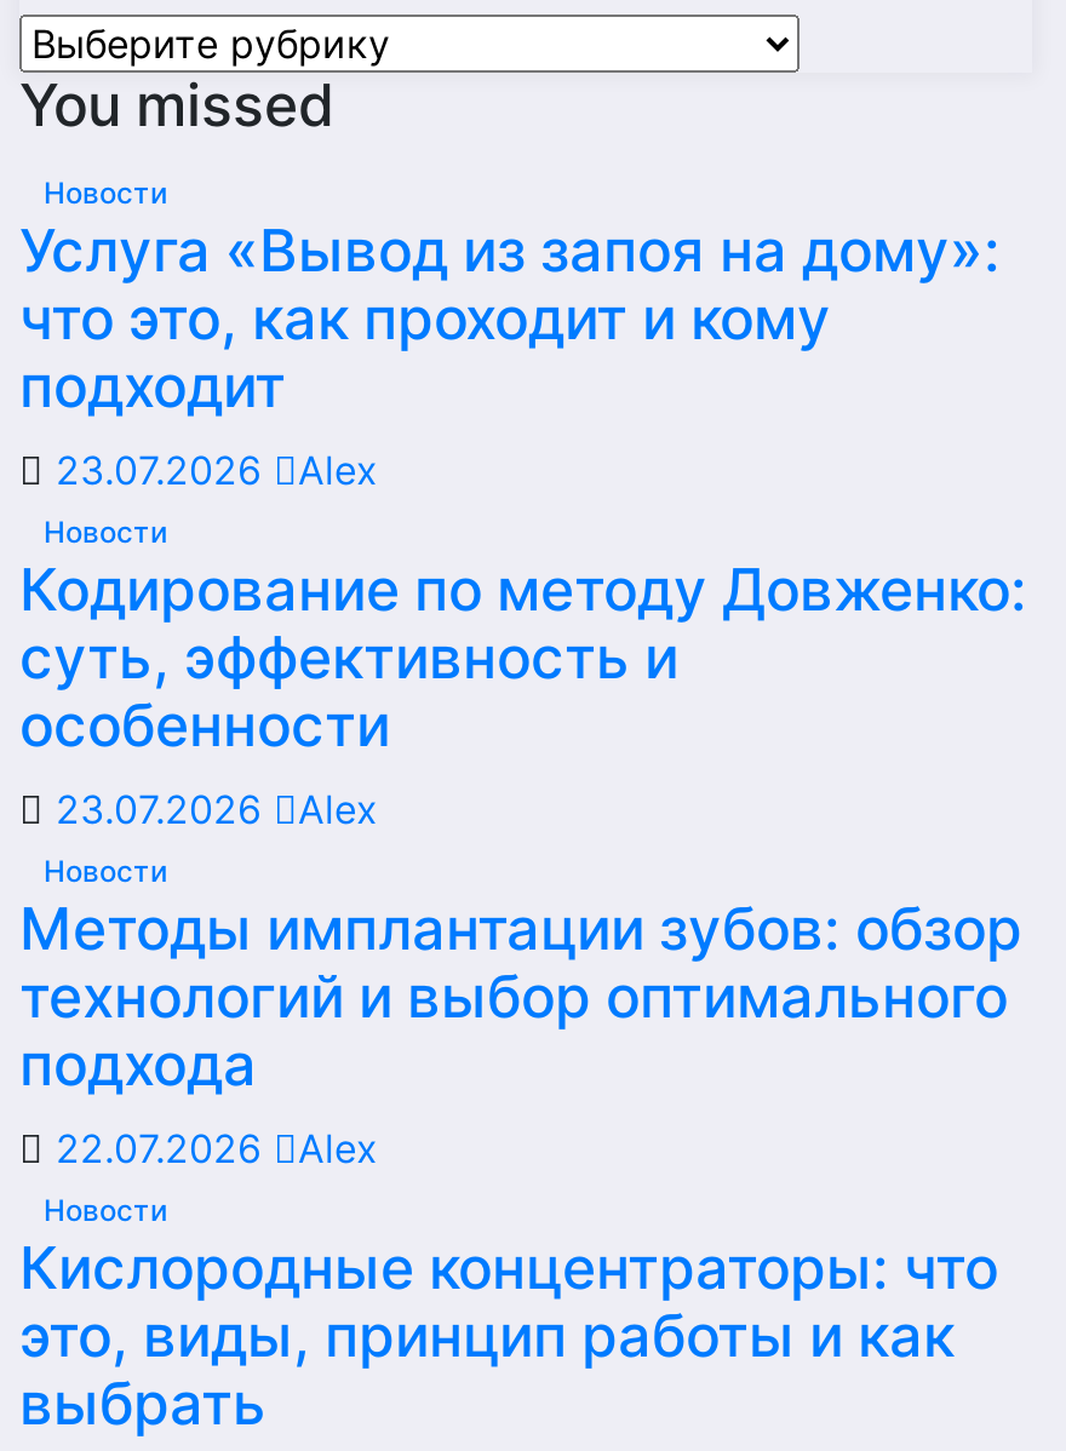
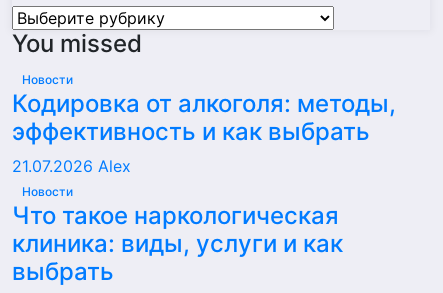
[19,216,1001,494] Услуга «Вывод из запоя на дому»: | что это, как проходит и кому | подходит | 23.07.2026 Alex -> [12,89,396,176] Кодировка от алкоголя: методы, | эффективность и как выбрать | 21.07.2026 Alex
[19,555,1027,1371] Кодирование по методу Довженко: | суть, эффективность и | особенности | 23.07.2026 Alex | Новости | Методы имплантации зубов: обзор | технологий и выбор оптимального | подхода | 22.07.2026 Alex | Новости | Кислородные концентраторы: что | это, виды, принцип работы и как -> [12,201,343,258] Что такое наркологическая | клиника: виды, услуги и как

